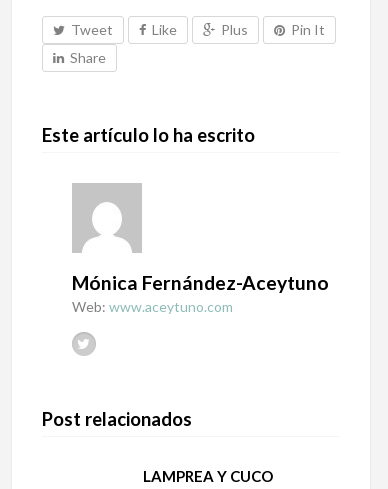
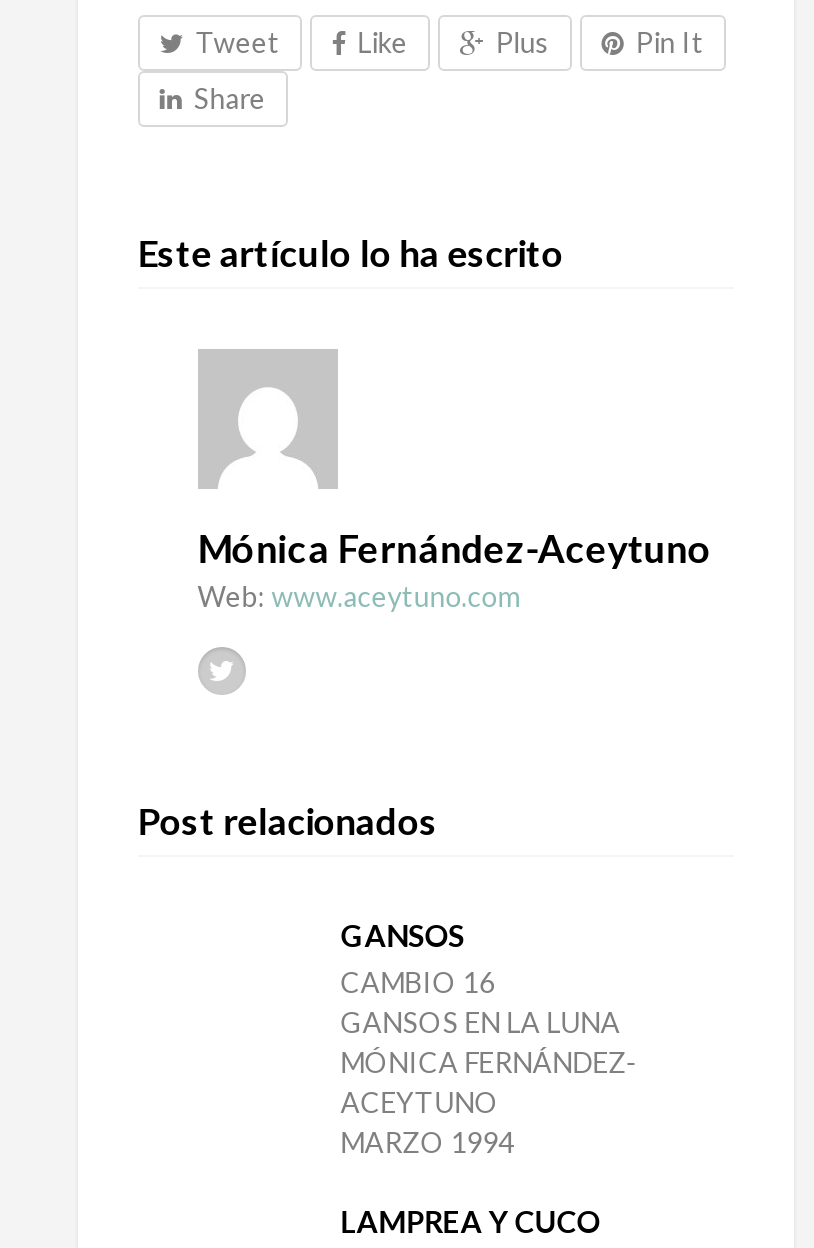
none -> [340,917,636,1159] GANSOS | CAMBIO 16 | GANSOS EN LA LUNA | MÓNICA FERNÁNDEZ- | ACEYTUNO | MARZO 1994

